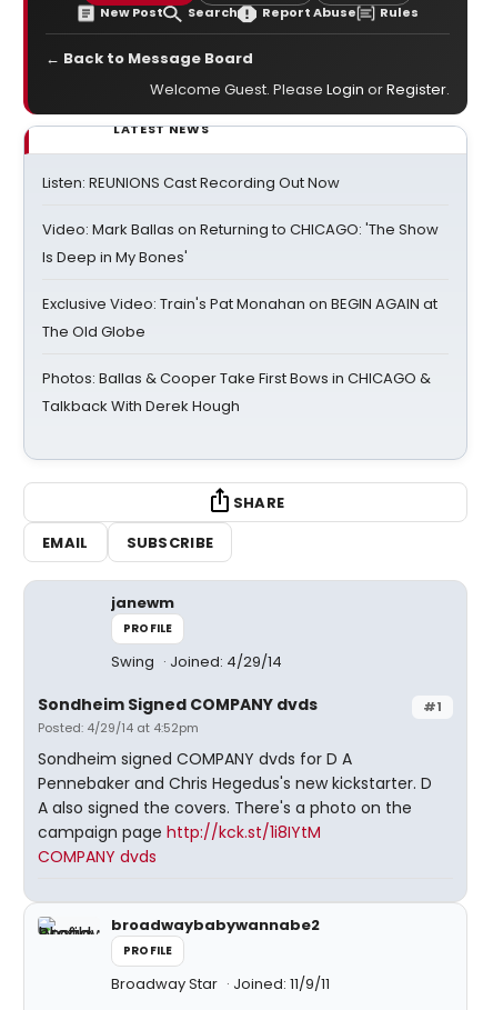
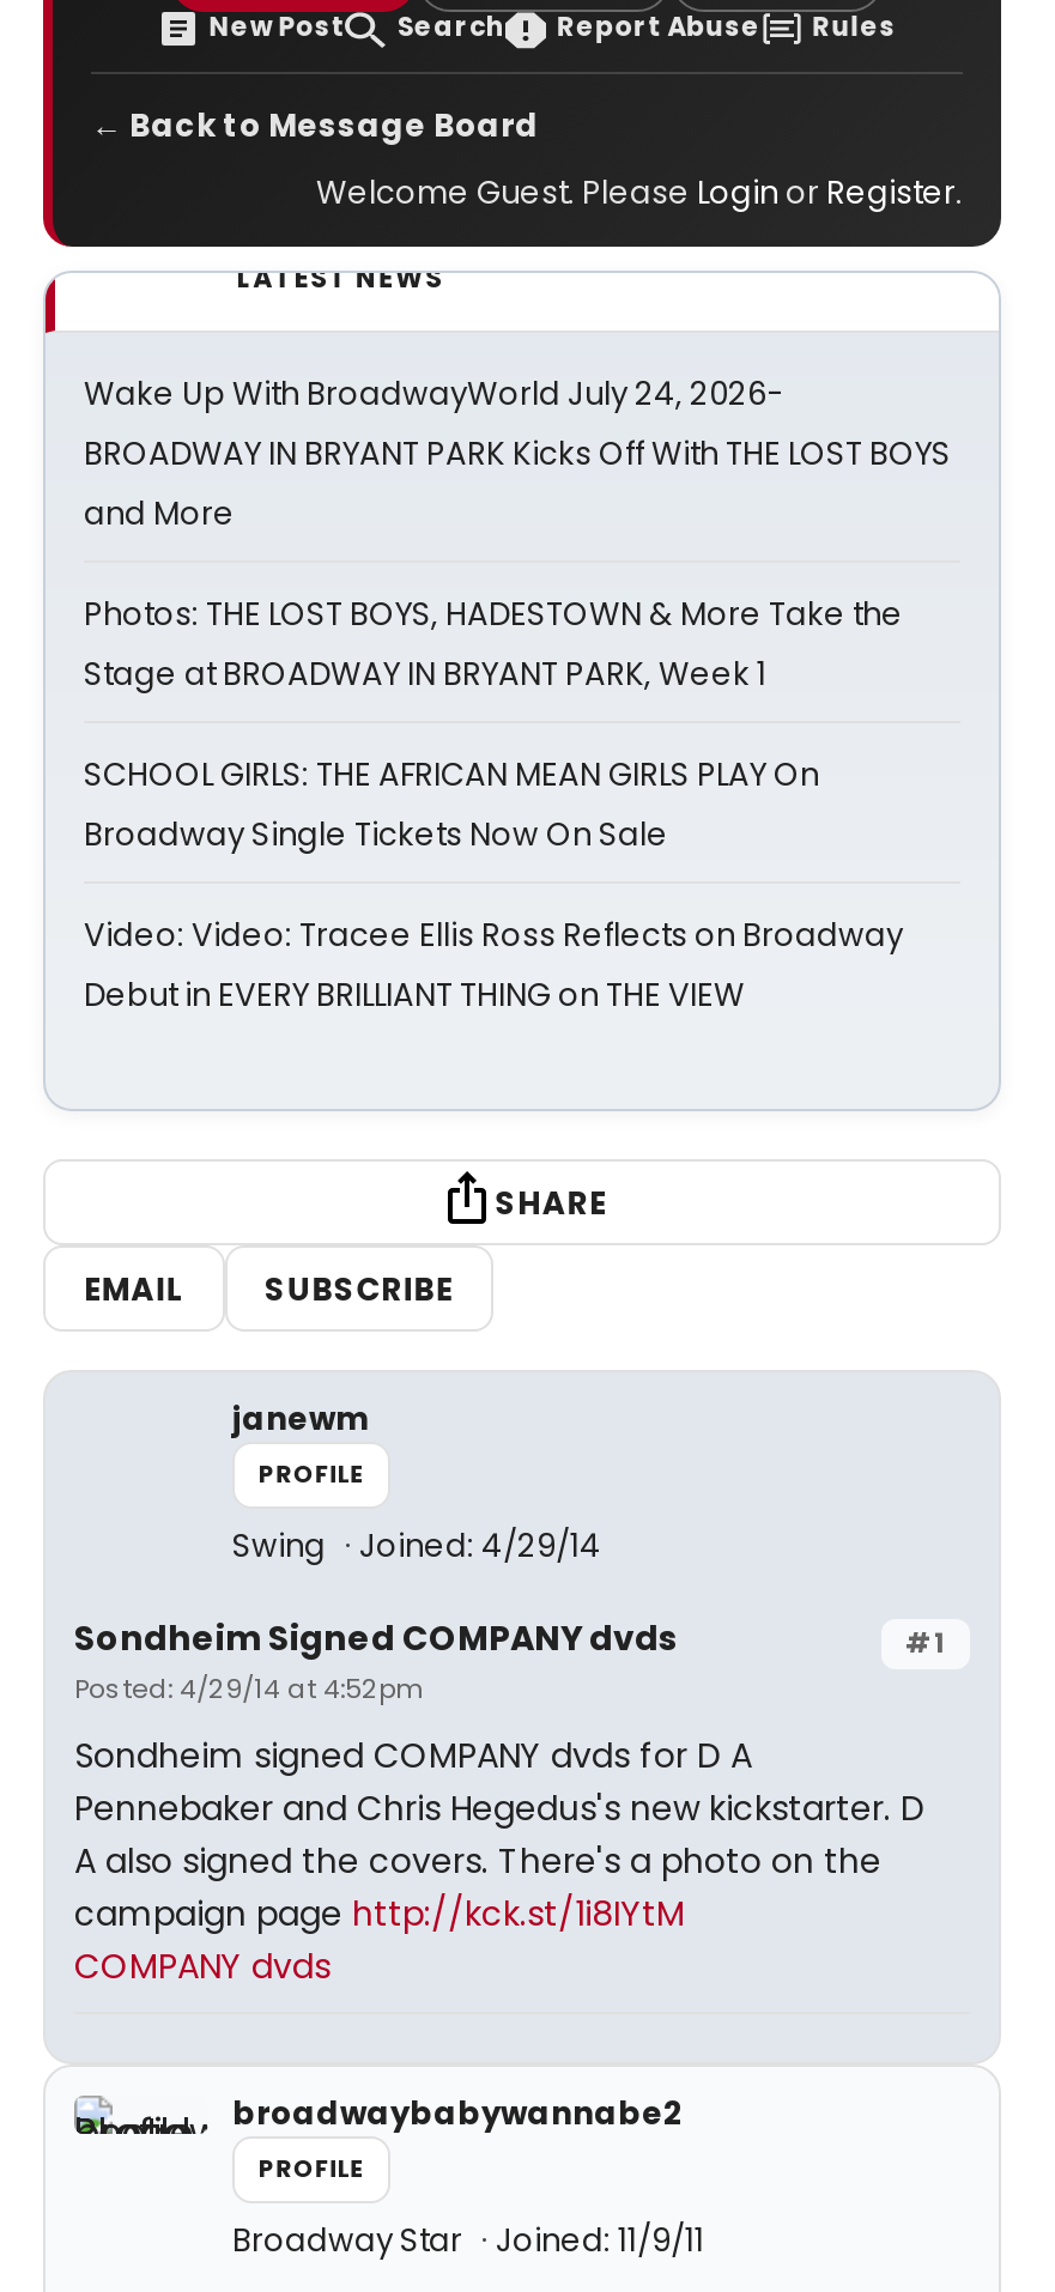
[42,172,340,193] Listen: REUNIONS Cast Recording Out Now -> [84,371,951,536] Wake Up With BroadwayWorld July 24, 2026- | BROADWAY IN BRYANT PARK Kicks Off With THE LOST BOYS | and More
[42,219,439,268] Video: Mark Ballas on Returning to CHICAGO: 'The Show | Is Deep in My Bones' -> [84,592,903,697] Photos: THE LOST BOYS, HADESTOWN & More Take the | Stage at BROADWAY IN BRYANT PARK, Week 1
[42,293,437,342] Exclusive Video: Train's Pat Monahan on BEGIN AGAIN at | The Old Globe -> [84,752,819,857] SCHOOL GIRLS: THE AFRICAN MEAN GIRLS PLAY On | Broadway Single Tickets Now On Sale
[42,368,431,417] Photos: Ballas & Cooper Take First Bows in CHICAGO & | Talkback With Derek Hough -> [84,912,903,1018] Video: Video: Tracee Ellis Ross Reflects on Broadway | Debut in EVERY BRILLIANT THING on THE VIEW

